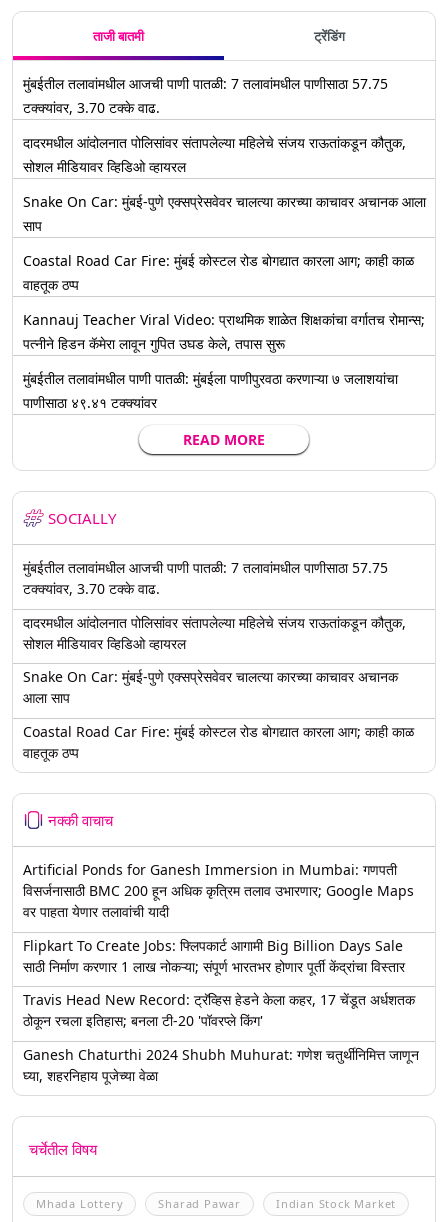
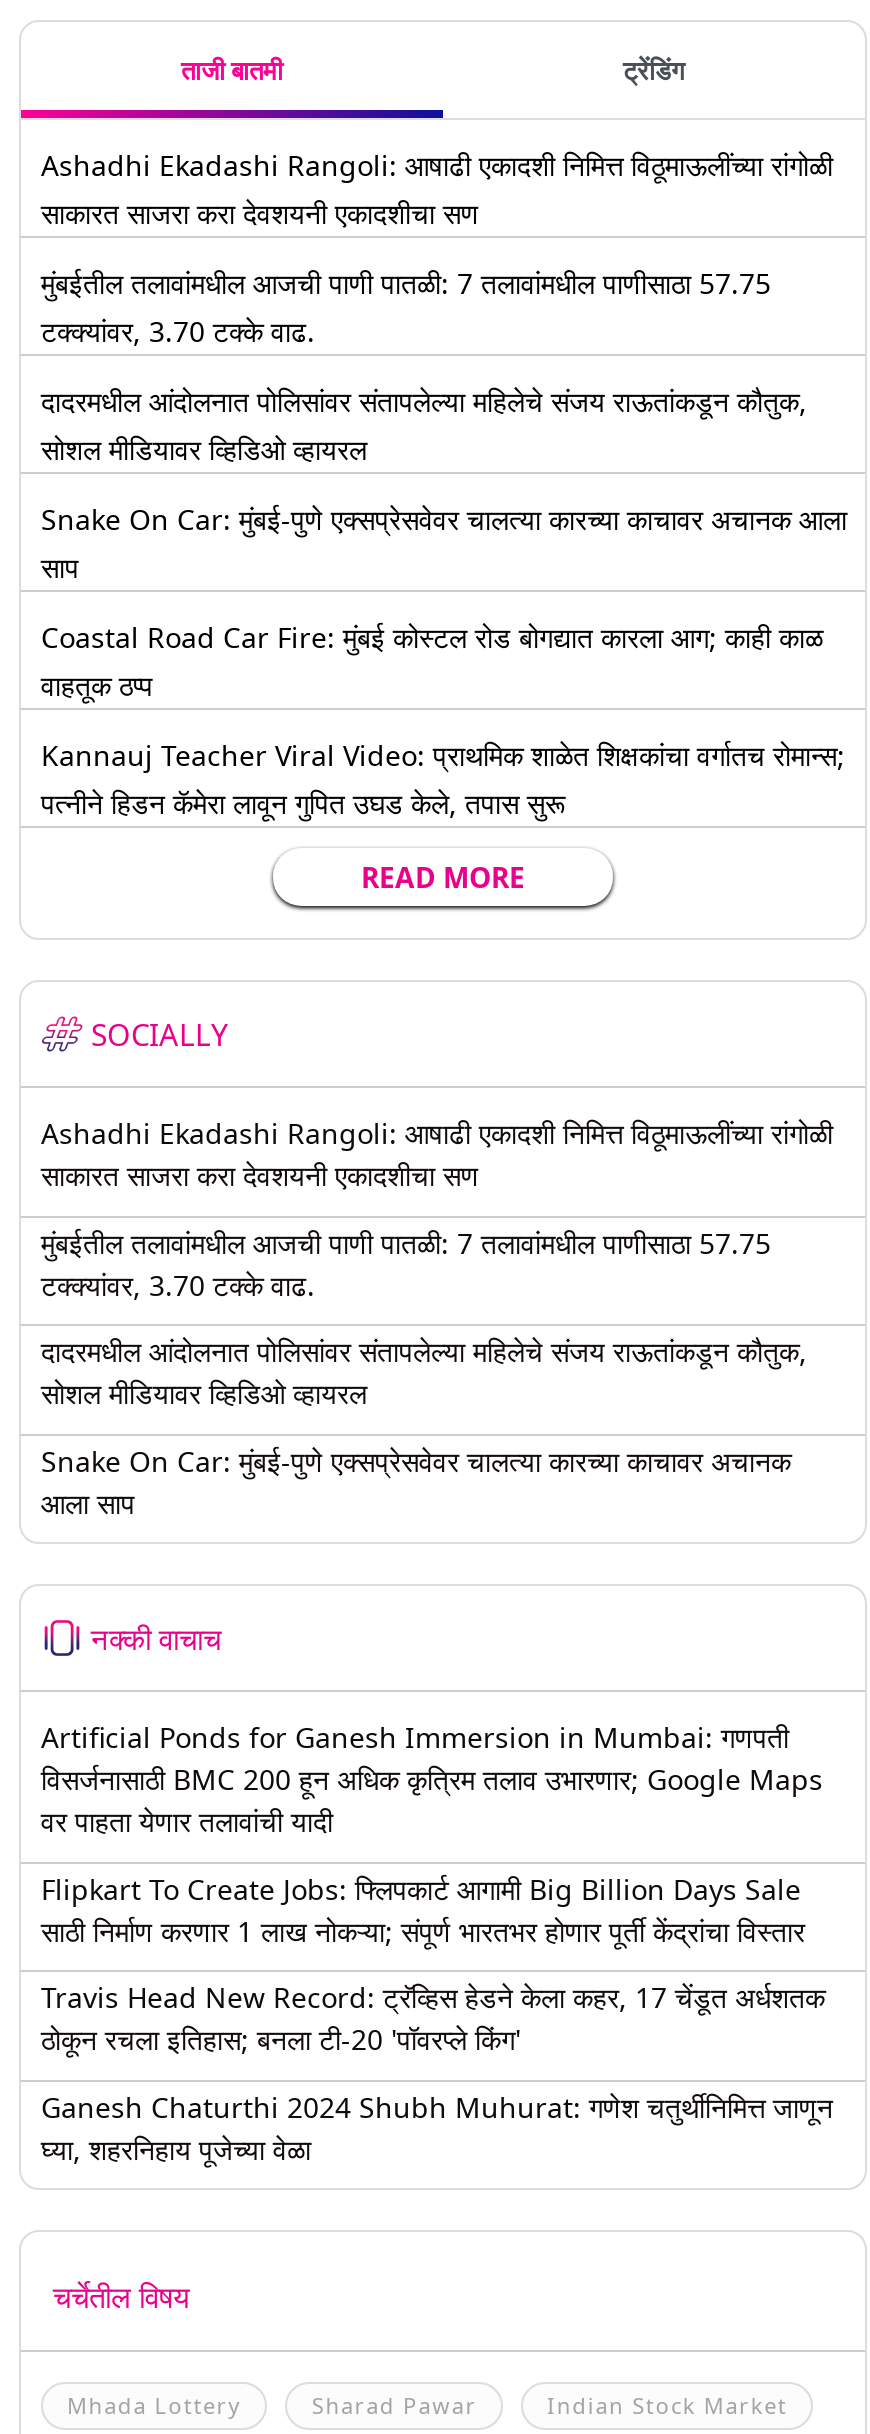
none -> [41,147,833,233] Ashadhi Ekadashi Rangoli: आषाढी एकादशी निमित्त विठूमाऊलींच्या रांगोळी | साकारत साजरा करा देवशयनी एकादशीचा सण
moved [23,74,426,353] -> [41,265,847,823]: मुंबईतील तलावांमधील आजची पाणी पातळी: 7 तलावांमधील पाणीसाठा 57.75 | टक्क्यांवर, 3.70 टक्के वाढ. | दादरमधील आंदोलनात पोलिसांवर संतापलेल्या महिलेचे संजय राऊतांकडून कौतुक, | ... | Kannauj Teacher Viral Video: प्राथमिक शाळेत शिक्षकांचा वर्गातच रोमान्स; | पत्नीने हिडन कॅमेरा लावून गुपित उघड केले, तपास सुरू
[23,369,398,412] मुंबईतील तलावांमधील पाणी पातळी: मुंबईला पाणीपुरवठा करणाऱ्या ७ जलाशयांचा | पाणीसाठा ४९.४१ टक्क्यांवर -> none
none -> [41,1115,833,1195] Ashadhi Ekadashi Rangoli: आषाढी एकादशी निमित्त विठूमाऊलींच्या रांगोळी | साकारत साजरा करा देवशयनी एकादशीचा सण
moved [23,558,406,707] -> [41,1224,807,1522]: मुंबईतील तलावांमधील आजची पाणी पातळी: 7 तलावांमधील पाणीसाठा 57.75 | टक्क्यांवर, 3.70 टक्के वाढ. | दादरमधील आंदोलनात पोलिसांवर संतापलेल्या महिलेचे संजय राऊतांकडून कौतुक, | सोशल मीडियावर व्हिडिओ व्हायरल | Snake On Car: मुंबई-पुणे एक्सप्रेसवेवर चालत्या कारच्या काचावर अचानक | आला साप
[23,722,414,762] Coastal Road Car Fire: मुंबई कोस्टल रोड बोगद्यात कारला आग; काही काळ | वाहतूक ठप्प -> none

